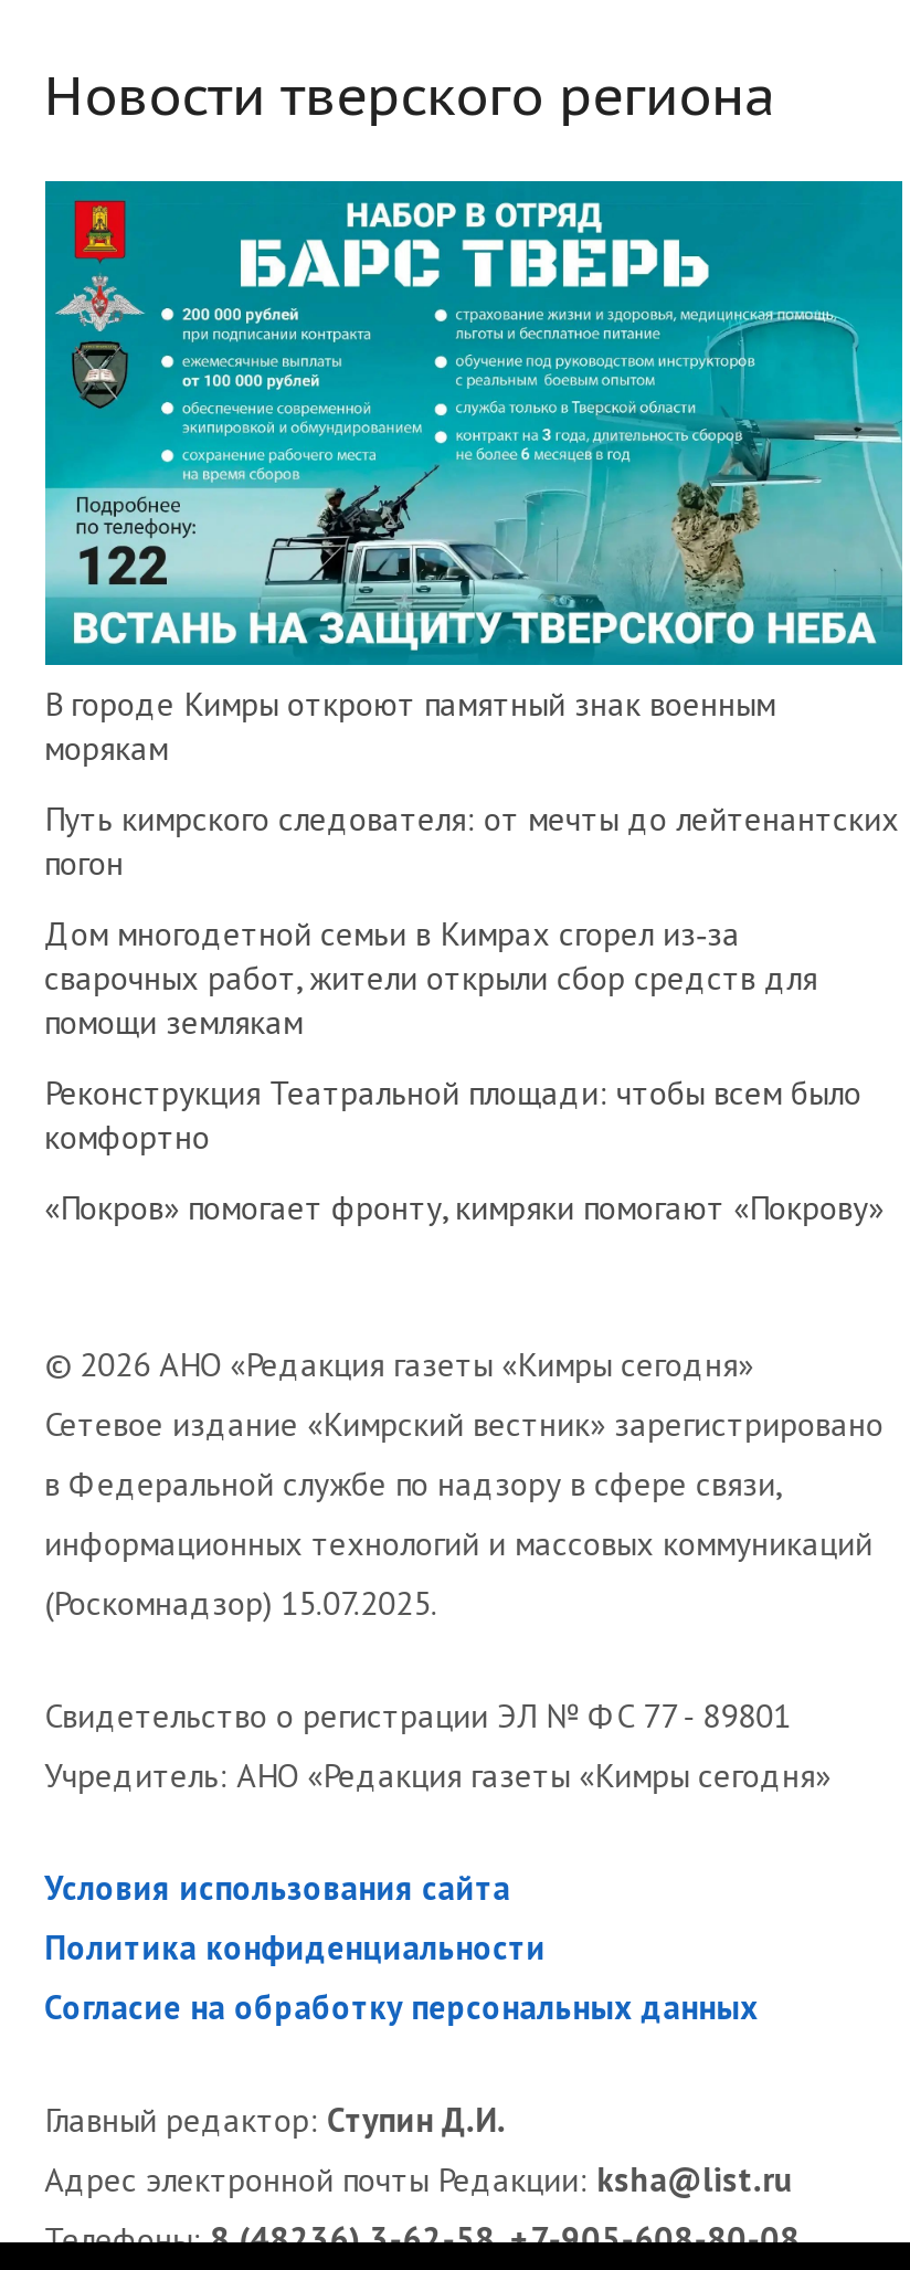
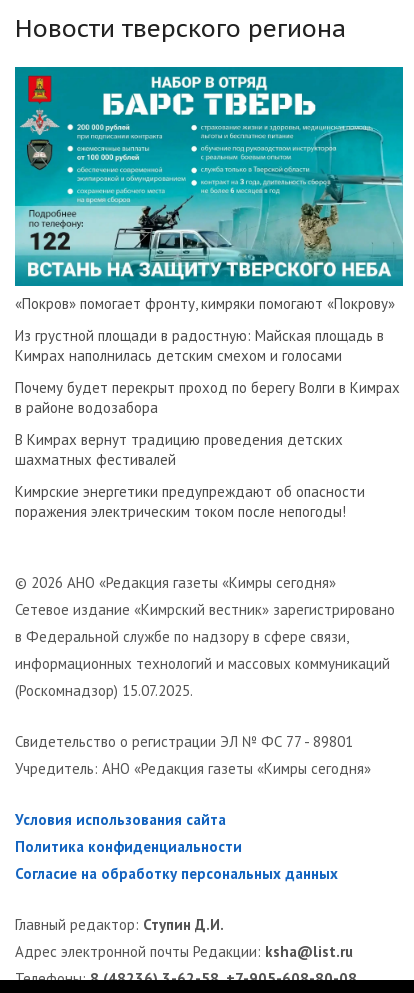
[44,683,899,1158] В городе Кимры откроют памятный знак военным | морякам | Путь кимрского следователя: от мечты до лейтенантских | погон | Дом многодетной семьи в Кимрах сгорел из‑за | сварочных работ, жители открыли сбор средств для | помощи землякам | Реконструкция Театральной площади: чтобы всем было | комфортно -> none
moved [44,1187,884,1229] -> [15,294,395,313]: «Покров» помогает фронту, кимряки помогают «Покрову»
none -> [15,326,400,521] Из грустной площади в радостную: Майская площадь в | Кимрах наполнилась детским смехом и голосами | Почему будет перекрыт проход по берегу Волги в Кимрах | в районе водозабора | В Кимрах вернут традицию проведения детских | шахматных фестивалей | Кимрские энергетики предупреждают об опасности | поражения электрическим током после непогоды!

